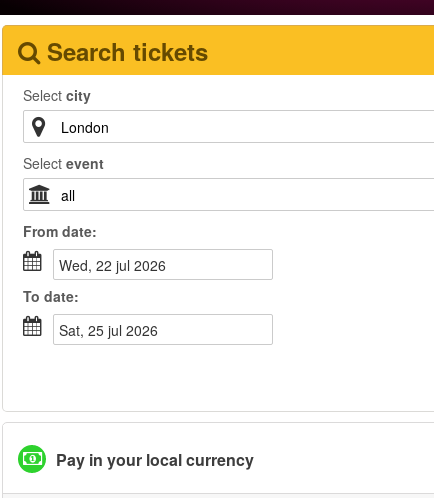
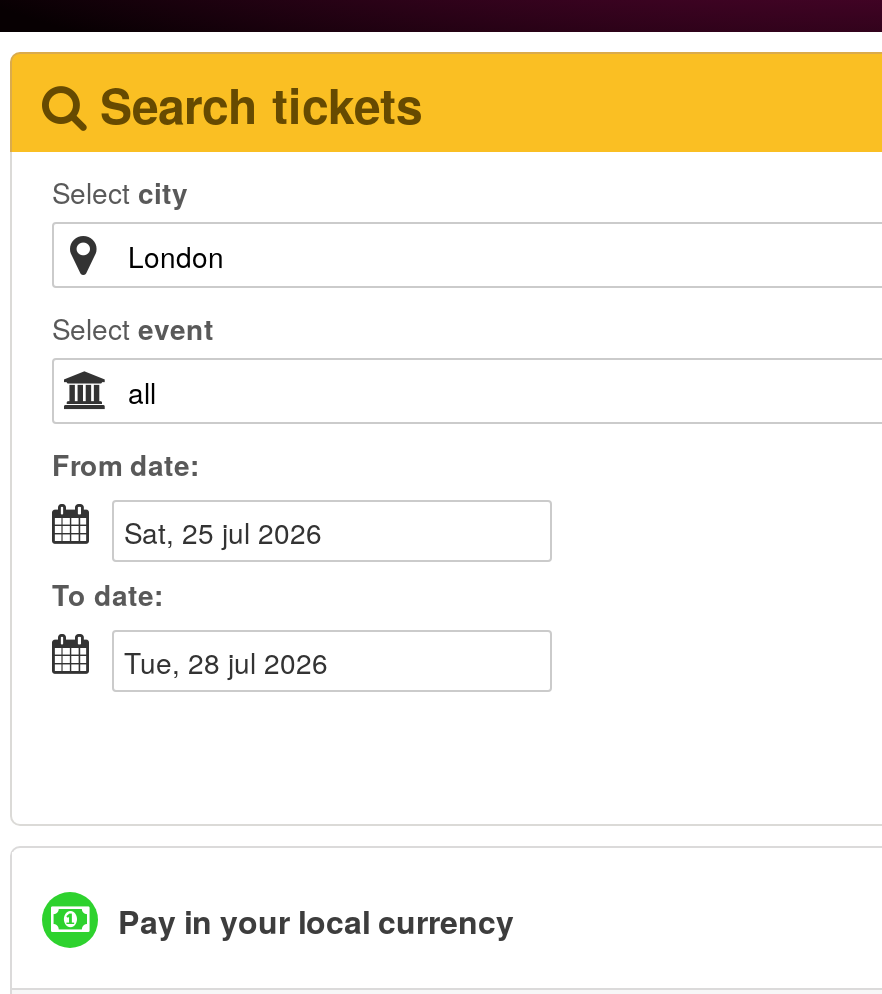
[72,255,166,275] wed, 22 jul 2026 -> [142,512,322,552] sat, 25 jul 2026
[68,320,158,340] sat, 25 jul 2026 -> [140,642,328,682] tue, 28 jul 2026

